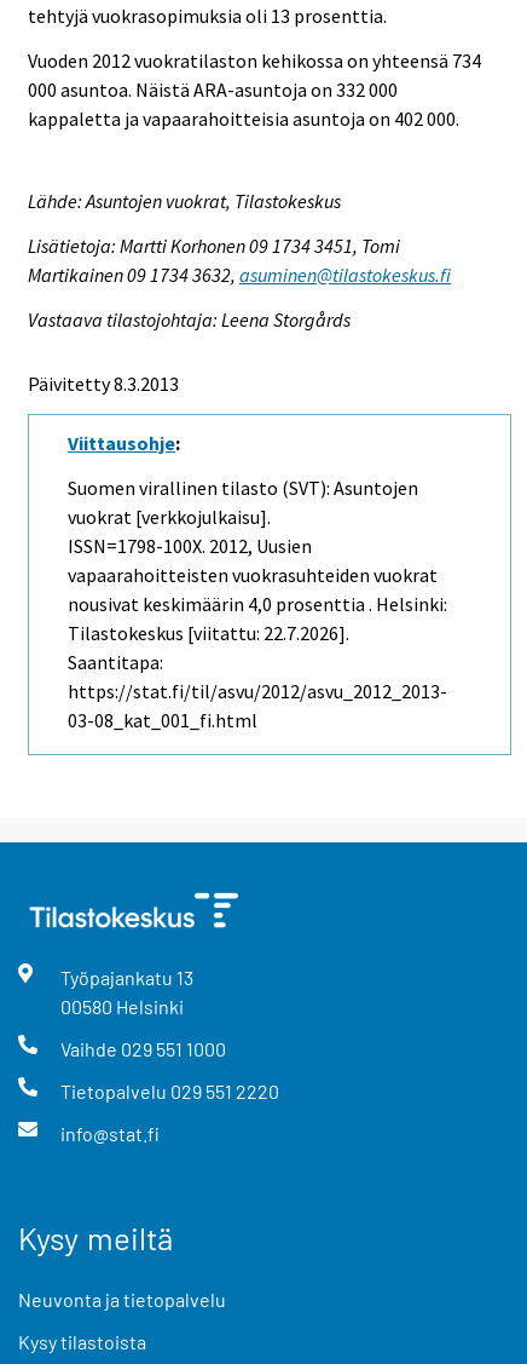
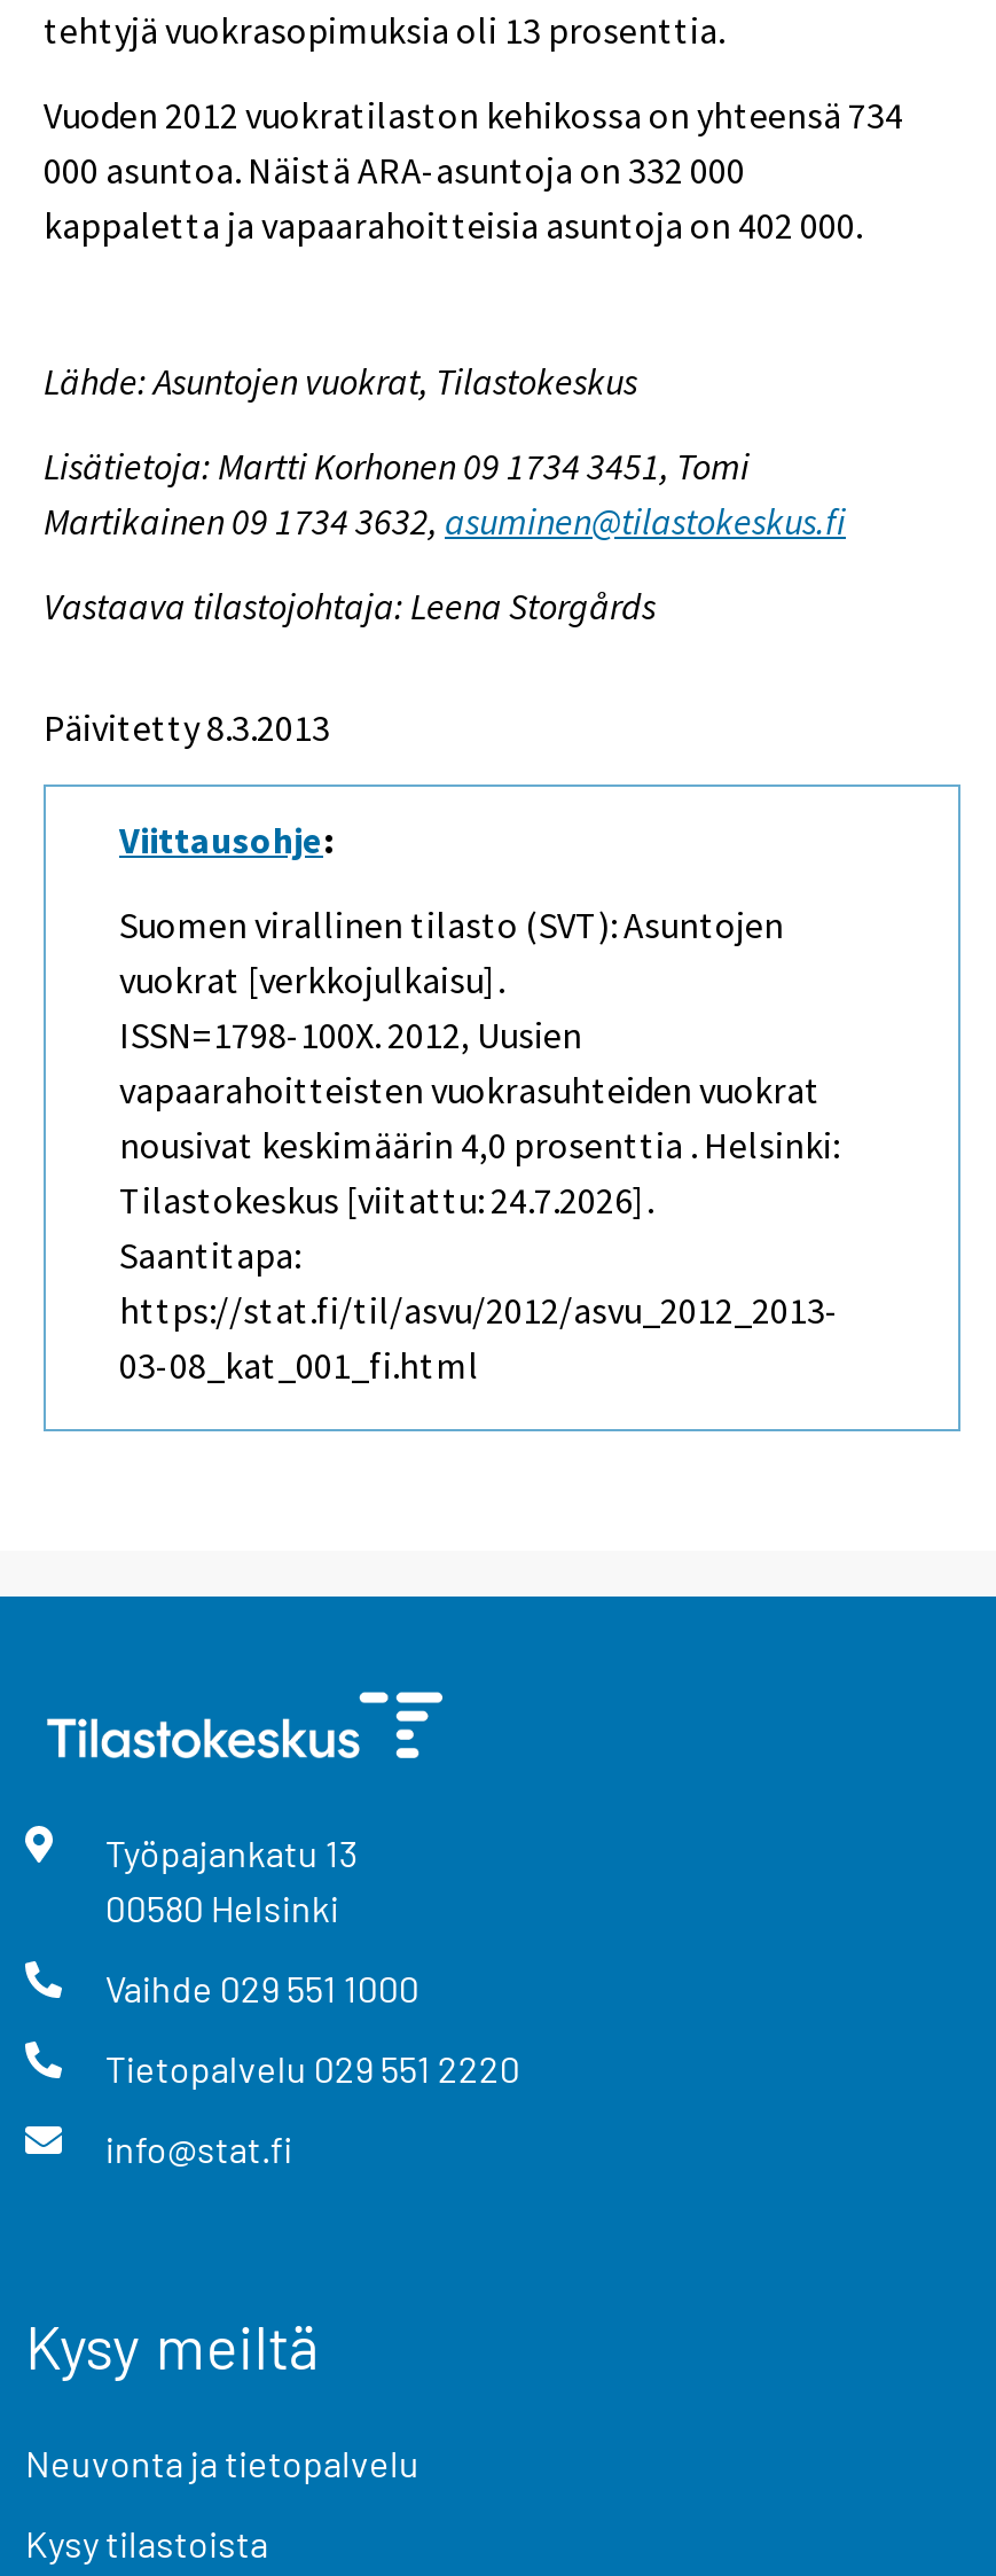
[68,621,349,645] Tilastokeskus [viitattu: 22.7.2026]. -> [119,1176,653,1222] Tilastokeskus [viitattu: 24.7.2026].

